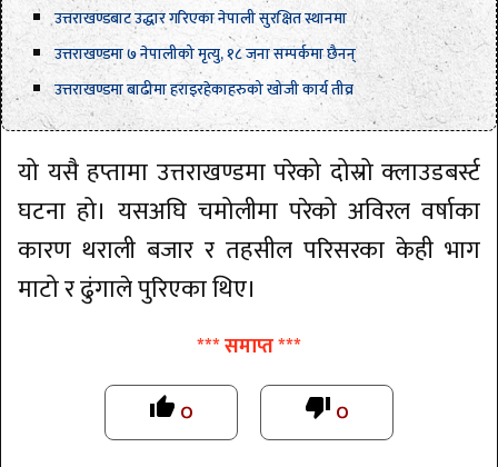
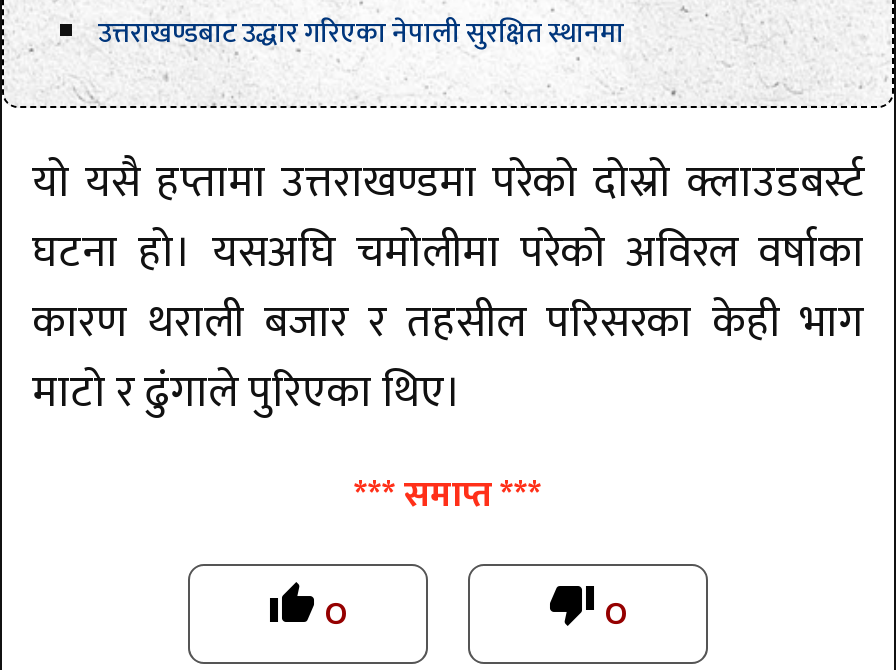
[54,41,356,102] उत्तराखण्डमा ७ नेपालीको मृत्यु, १८ जना सम्पर्कमा छैनन् | उत्तराखण्डमा बाढीमा हराइरहेकाहरुको खोजी कार्य तीव्र -> none

